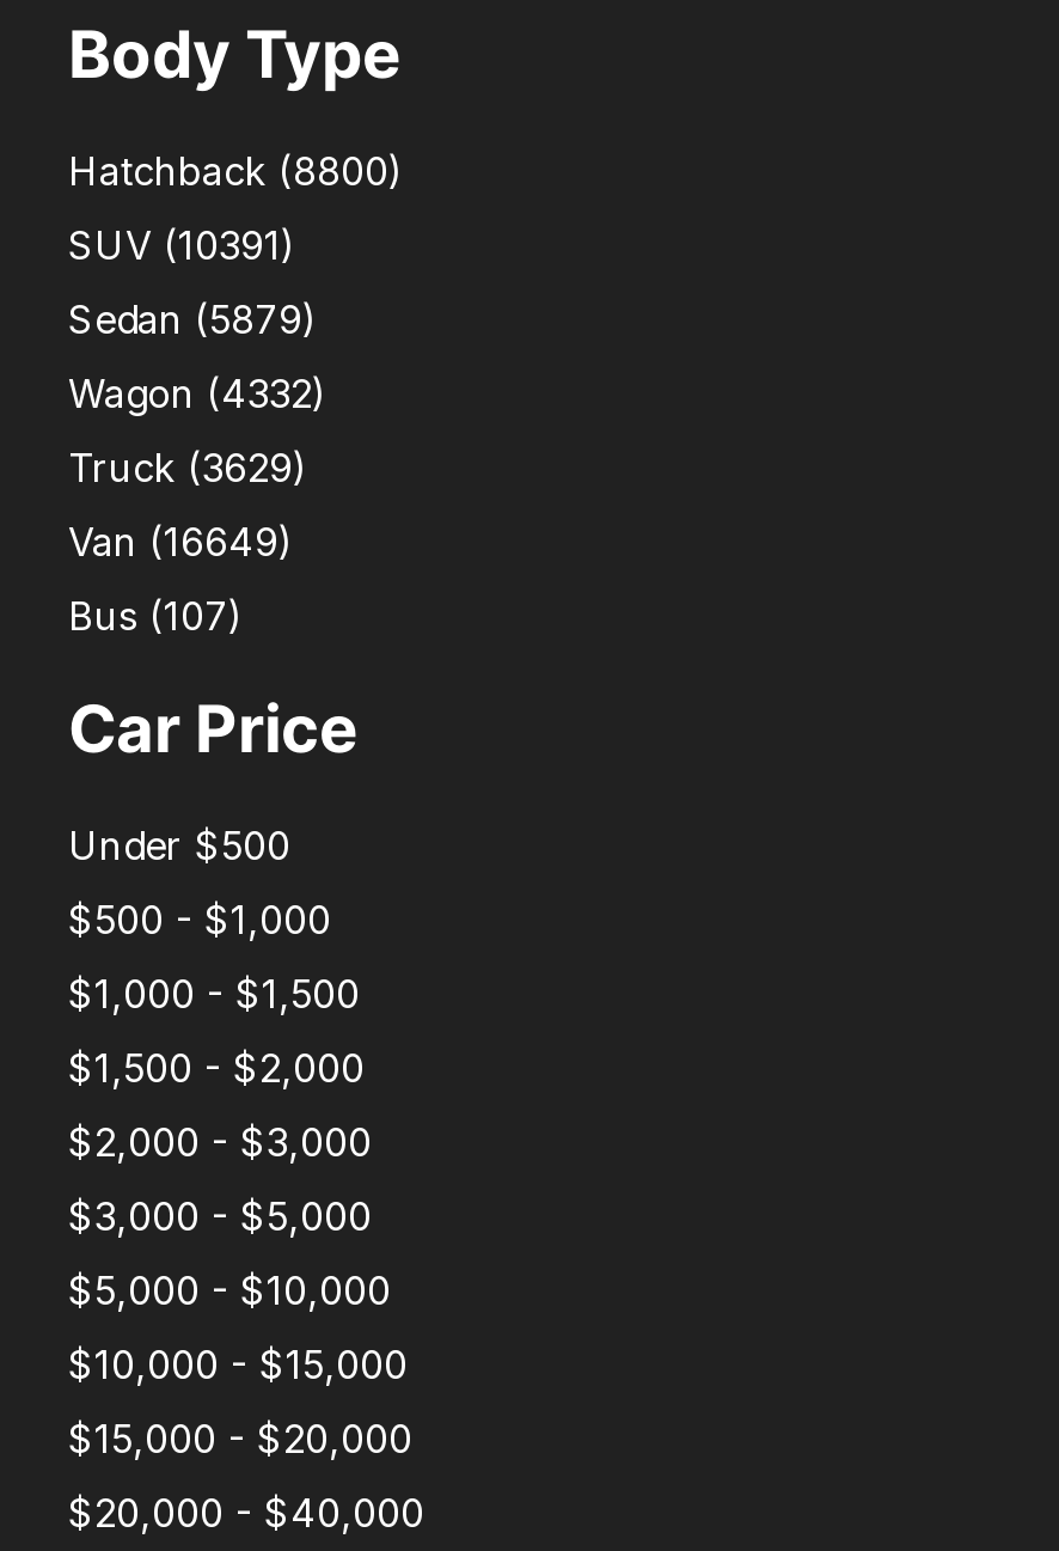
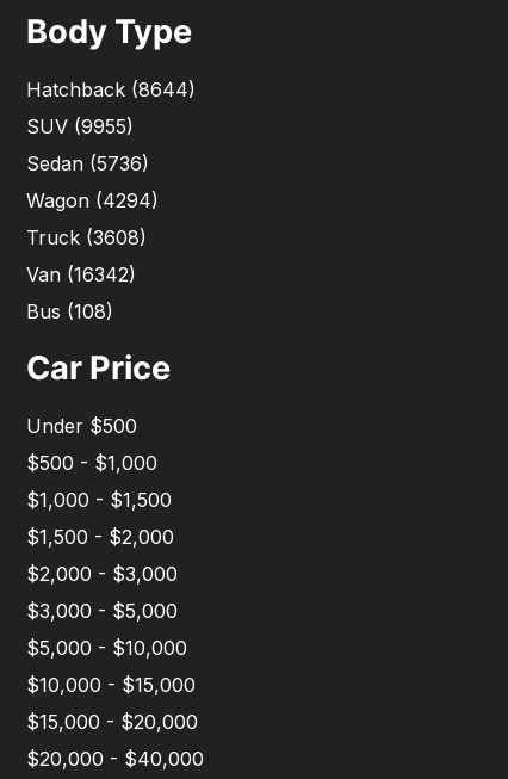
[68,148,403,195] Hatchback (8800) -> [26,78,196,102] Hatchback (8644)
[68,222,295,270] SUV (10391) -> [26,115,134,139] SUV (9955)
[68,296,317,344] Sedan (5879) -> [26,152,149,176] Sedan (5736)
[68,370,326,418] Wagon (4332) -> [26,189,159,213] Wagon (4294)
[68,444,307,492] Truck (3629) -> [26,226,147,250] Truck (3608)
[68,518,293,566] Van (16649) -> [26,263,136,287] Van (16342)
[68,592,243,640] Bus (107) -> [26,300,113,324] Bus (108)

